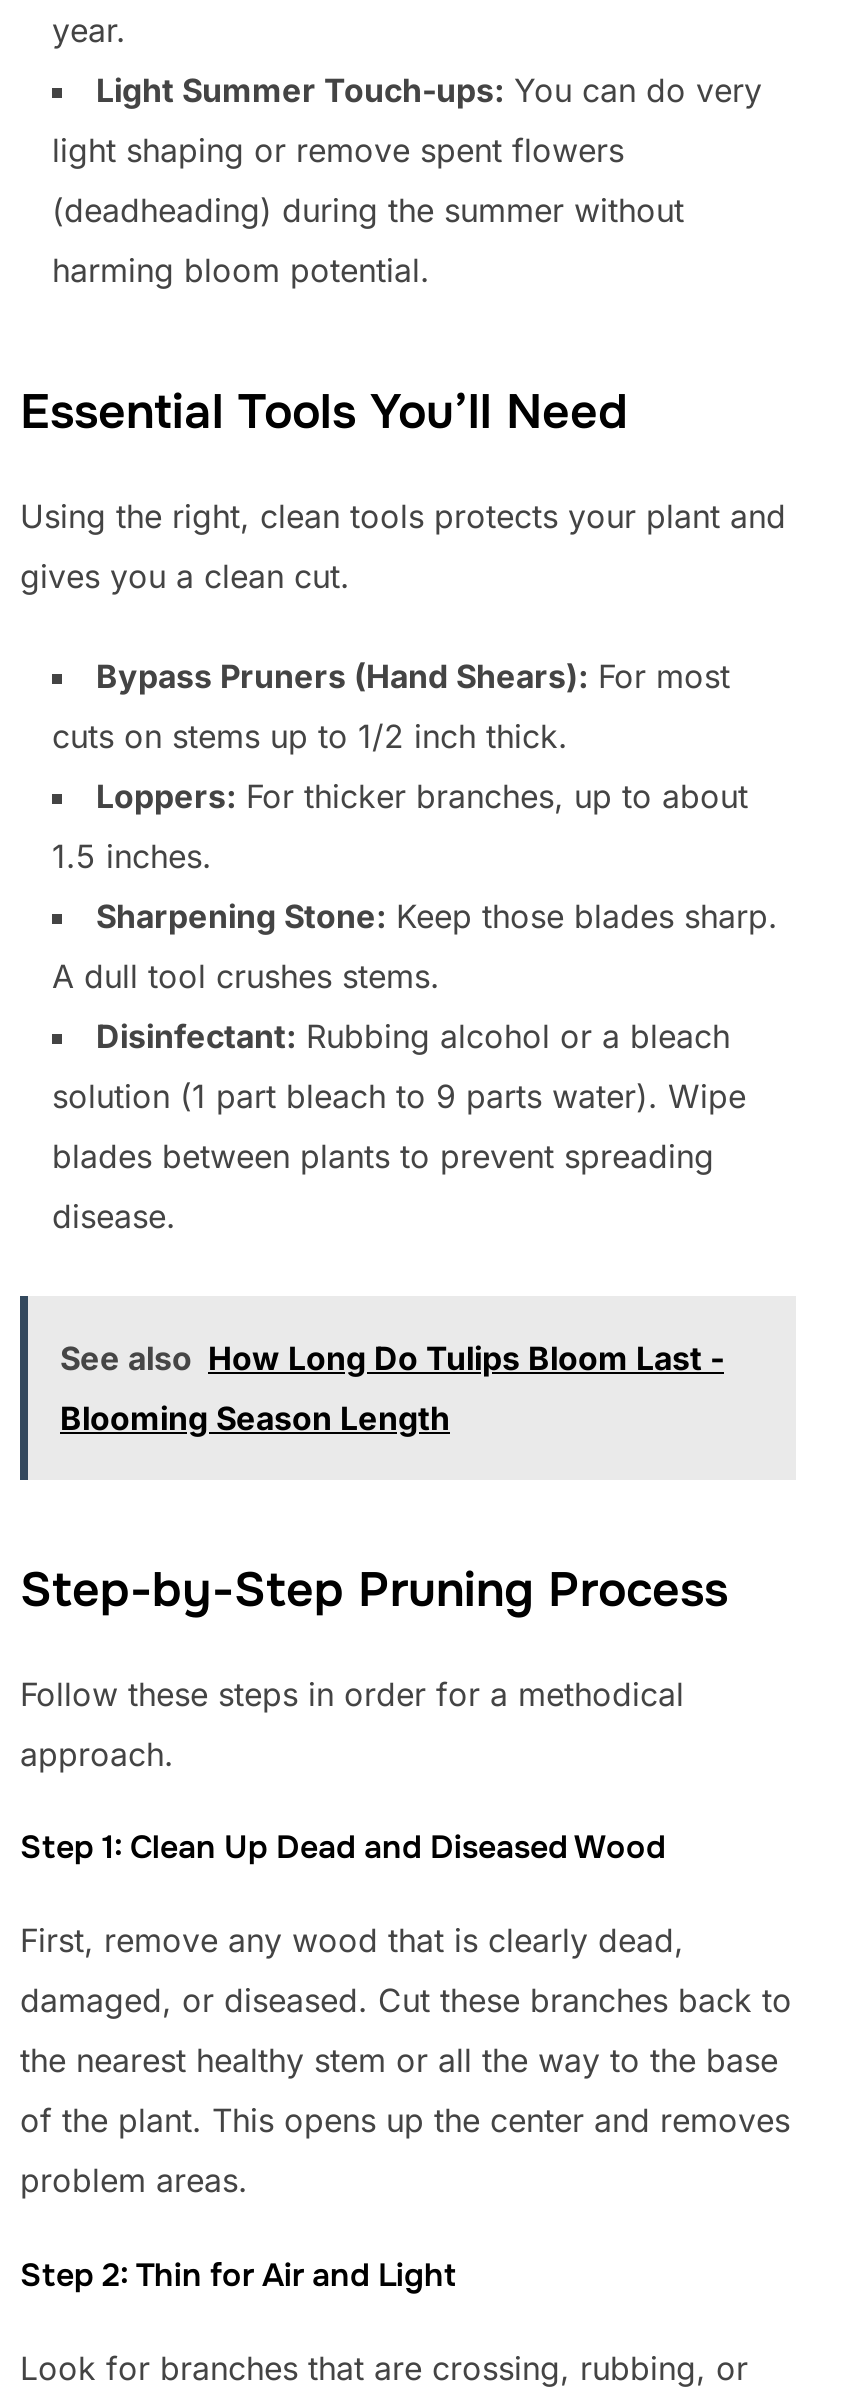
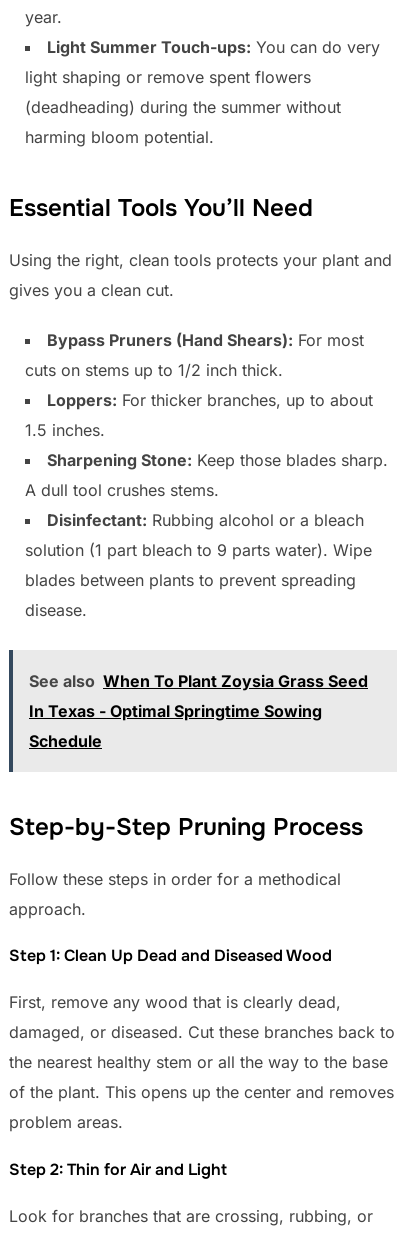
[60,1338,724,1438] See also How Long Do Tulips Bloom Last - | Blooming Season Length -> [29,671,368,751] See also When To Plant Zoysia Grass Seed | In Texas - Optimal Springtime Sowing | Schedule

